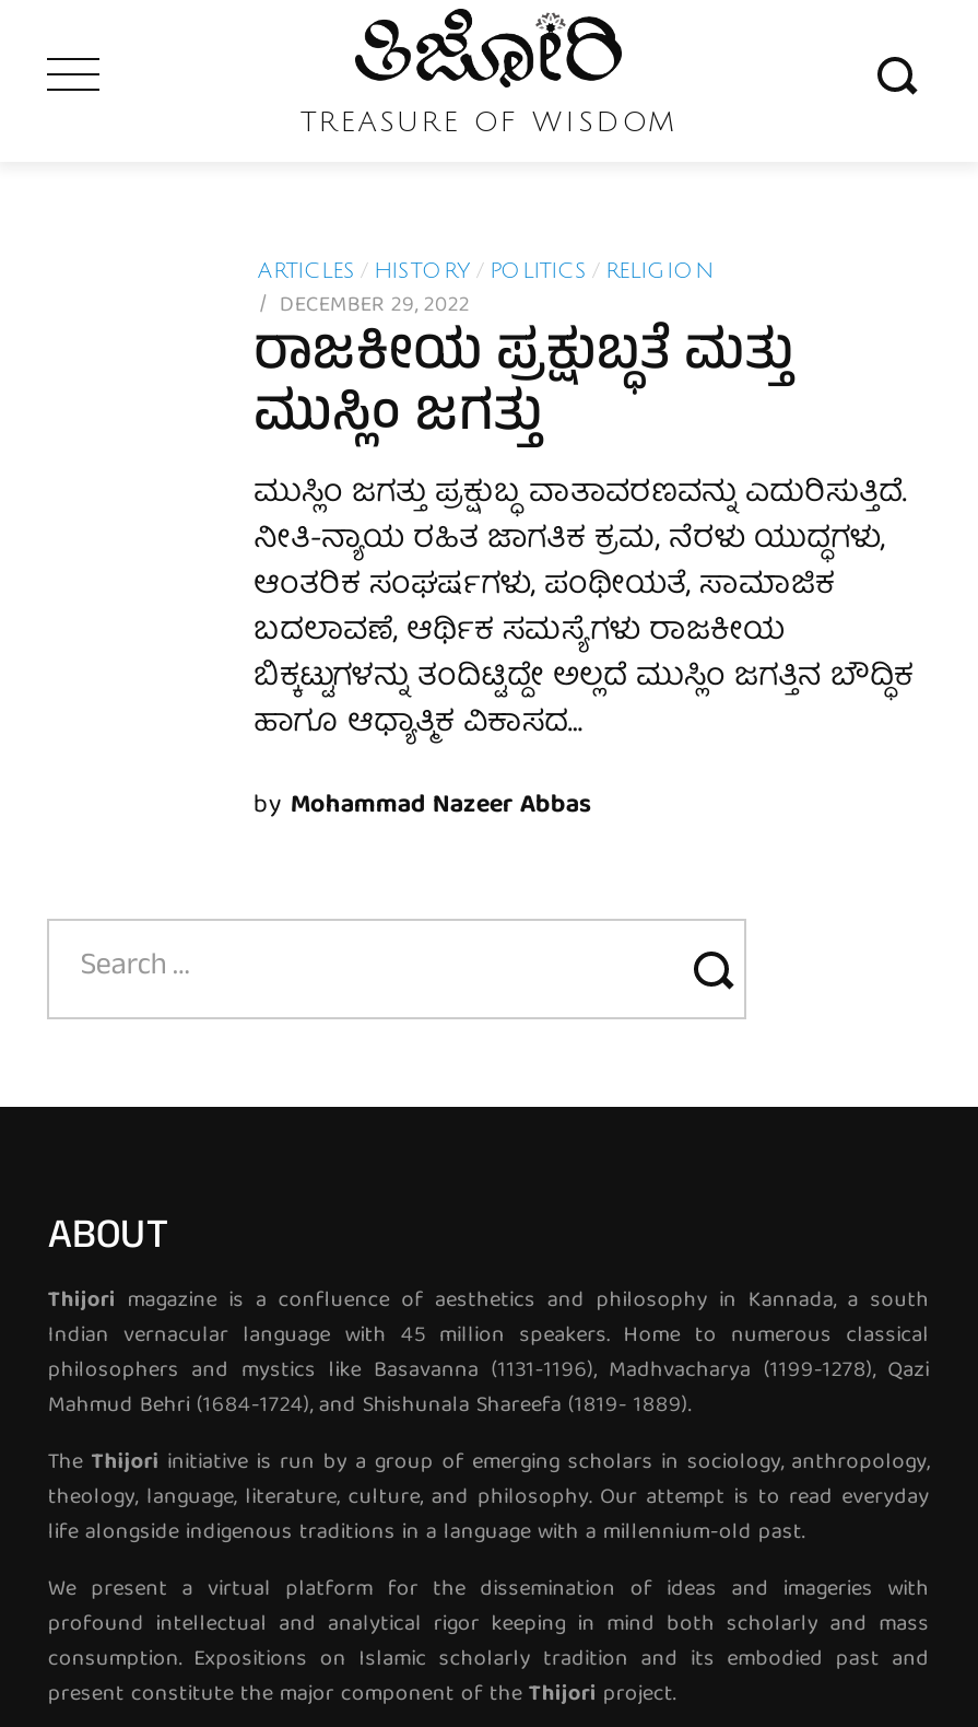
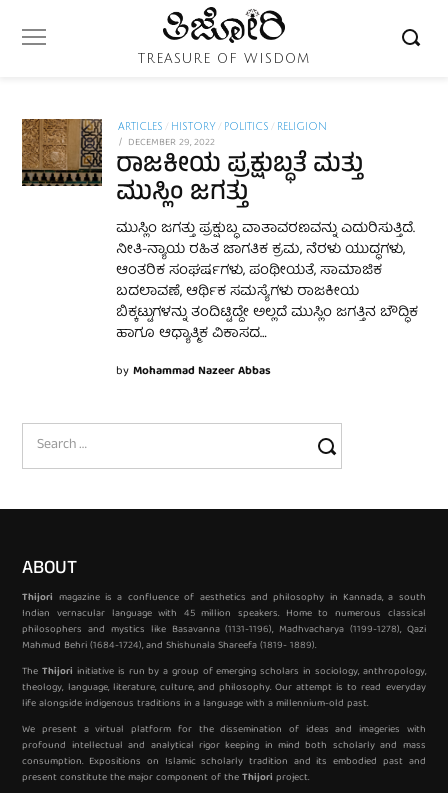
none -> [21,118,103,187] [image]

